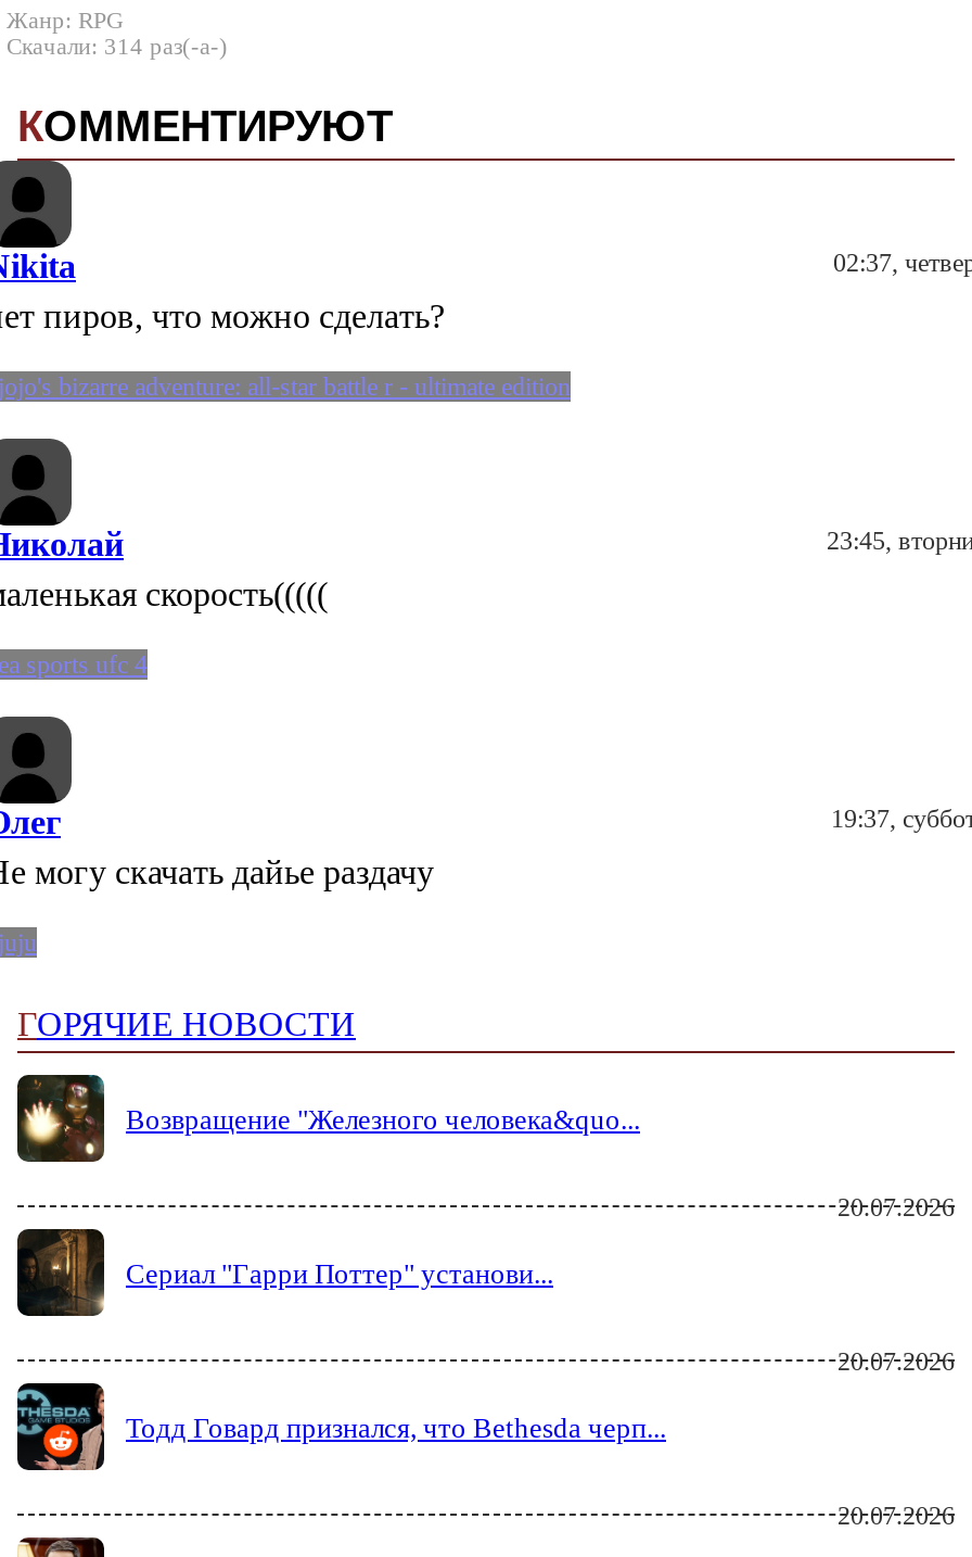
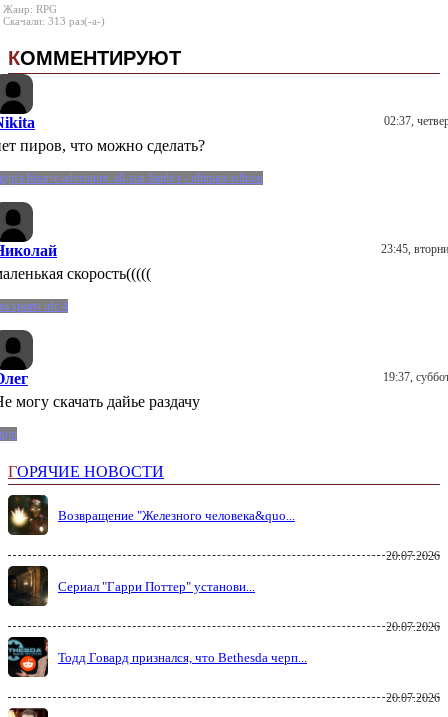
[7,33,228,59] Скачали: 314 раз(-а-) -> [3,15,105,27] Скачали: 313 раз(-а-)

